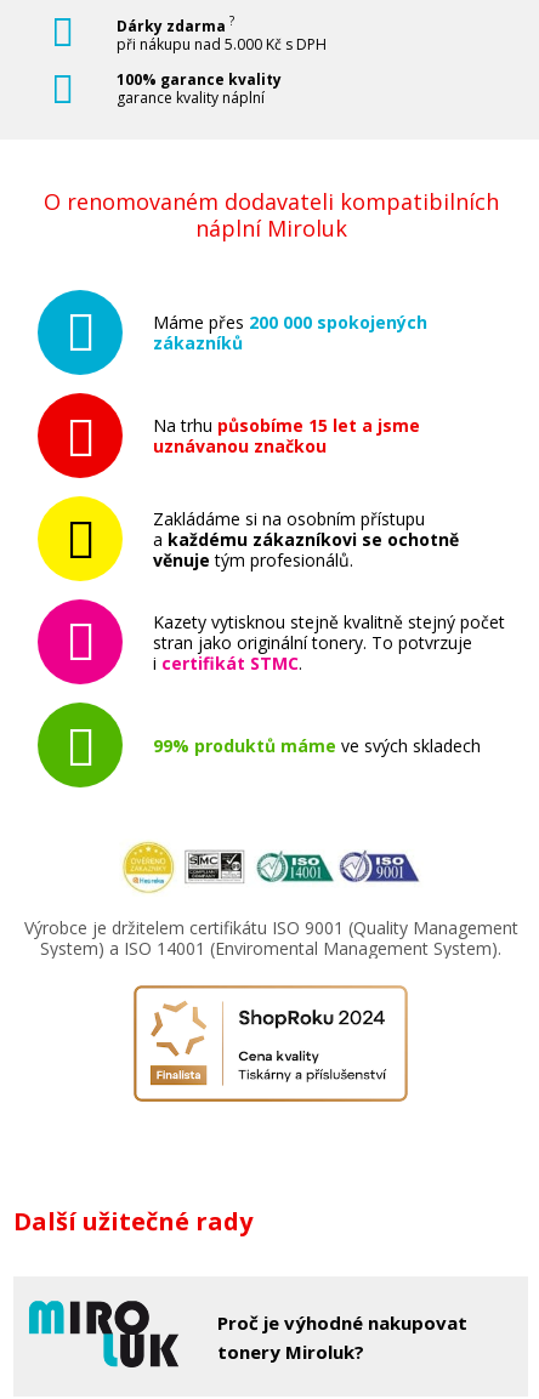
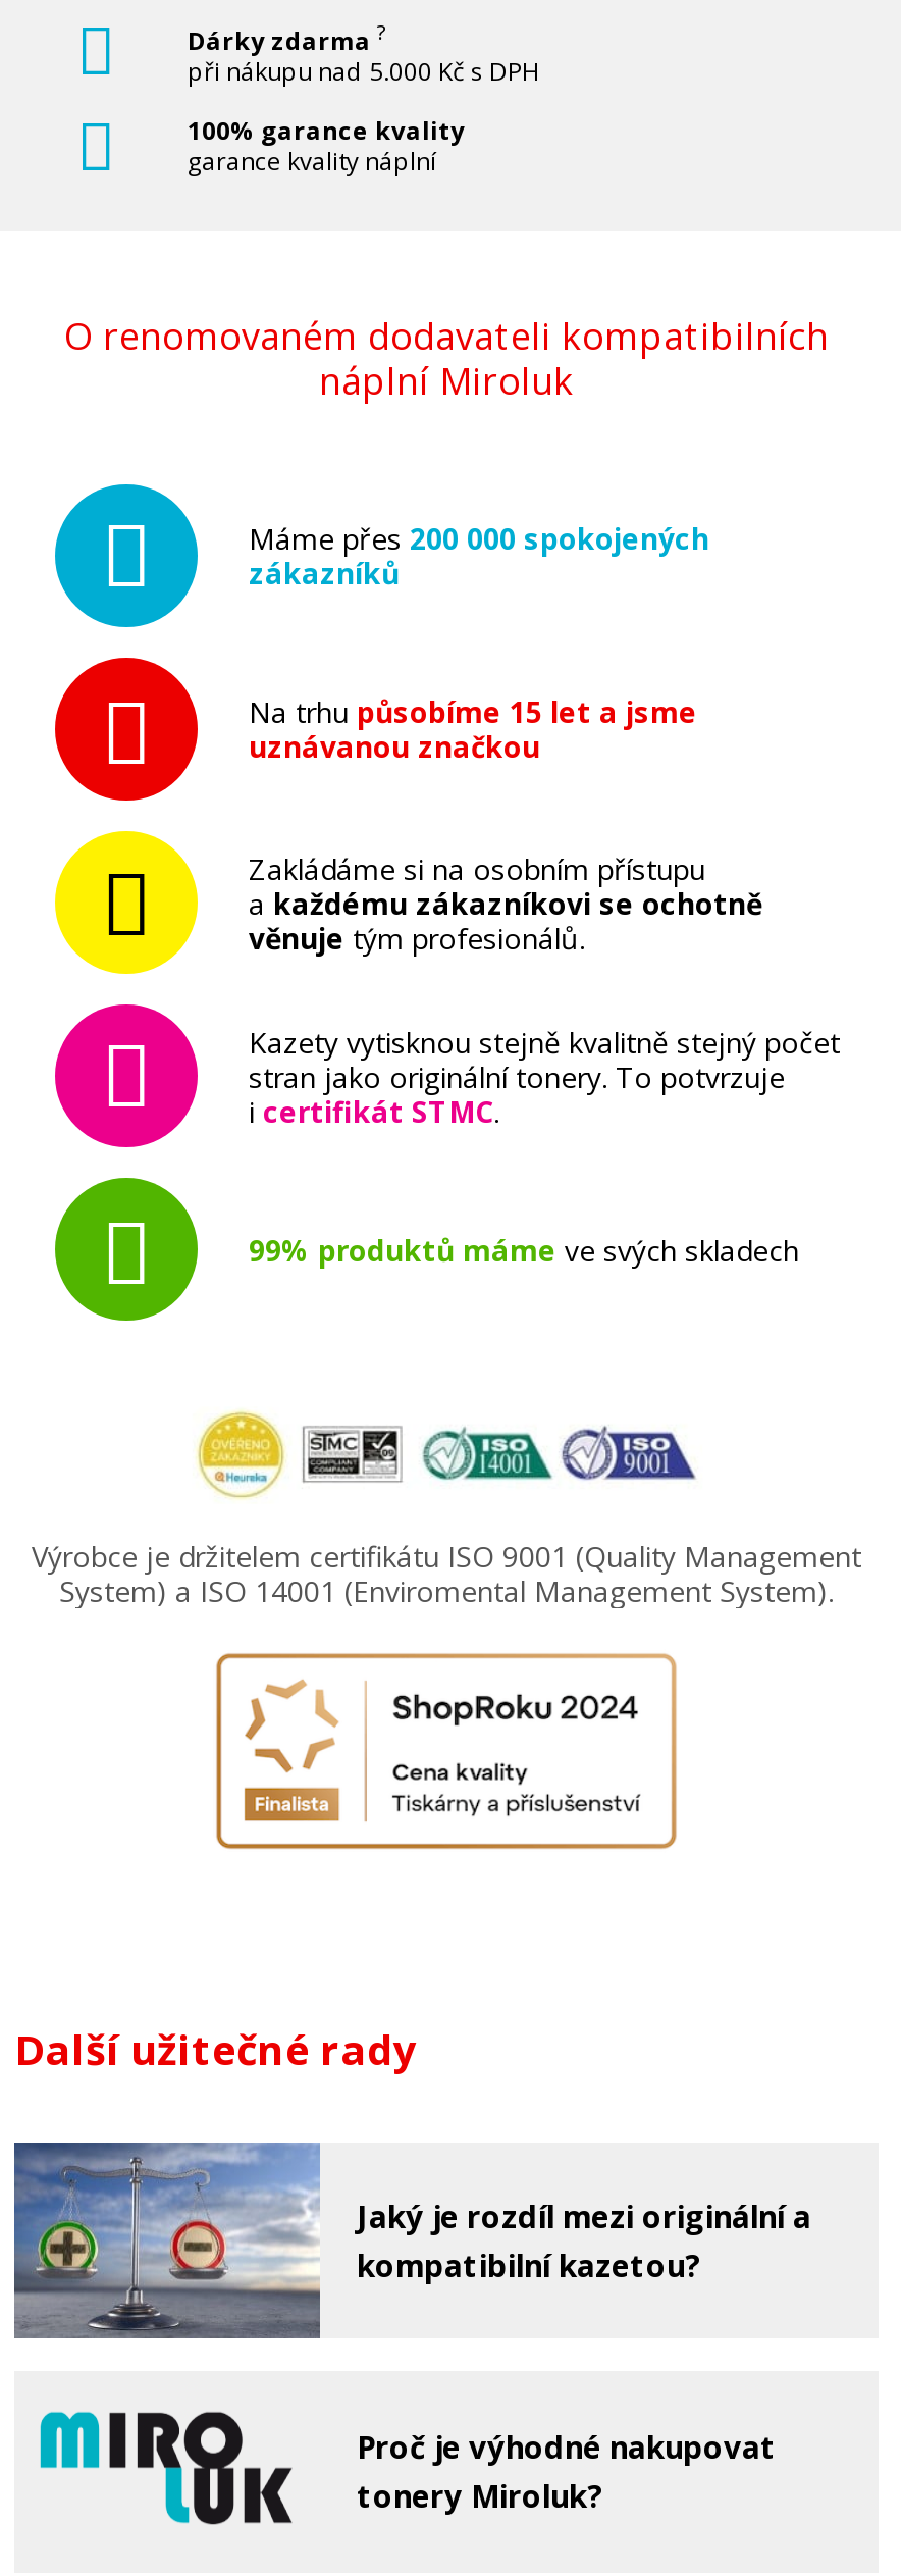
none -> [12,2141,811,2340] [image] | Jaký je rozdíl mezi originální a | kompatibilní kazetou?

